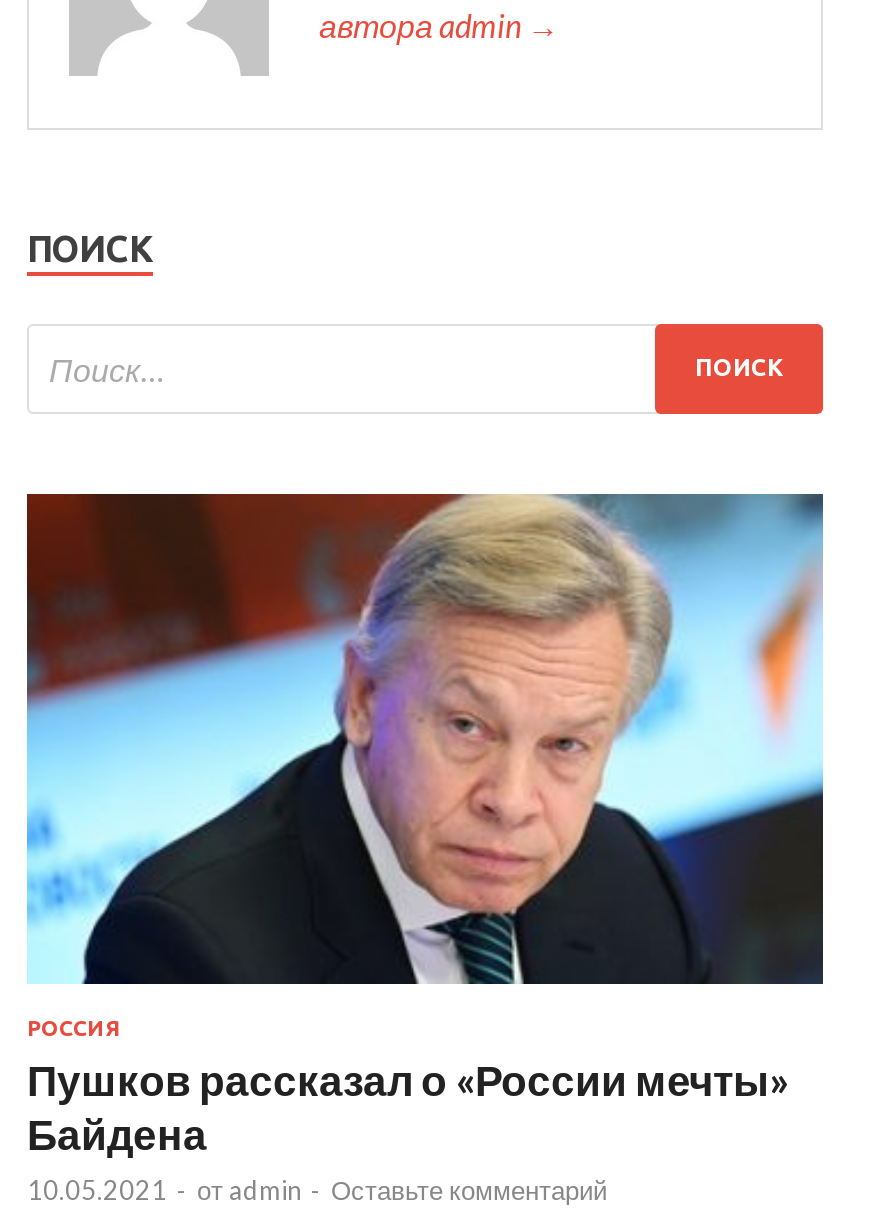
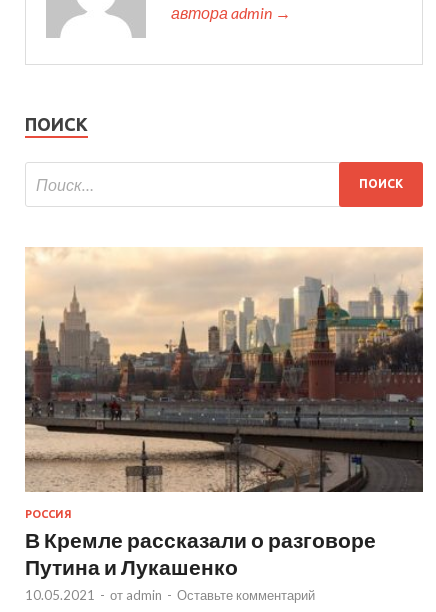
[25,492,825,1159] [image] | Пушков рассказал о «России мечты» | Байдена -> [24,247,424,579] [image] | В Кремле рассказали о разговоре | Путина и Лукашенко

